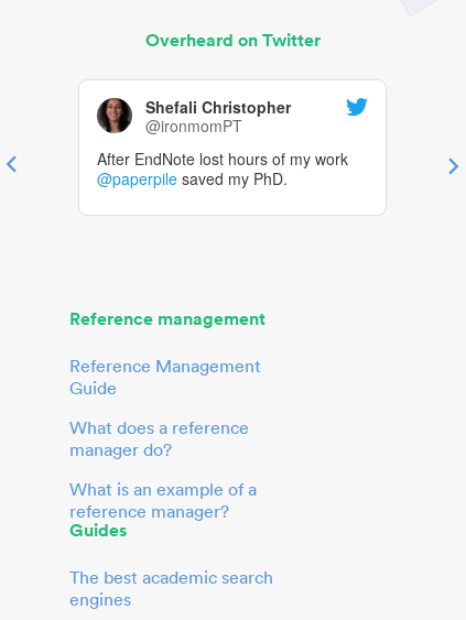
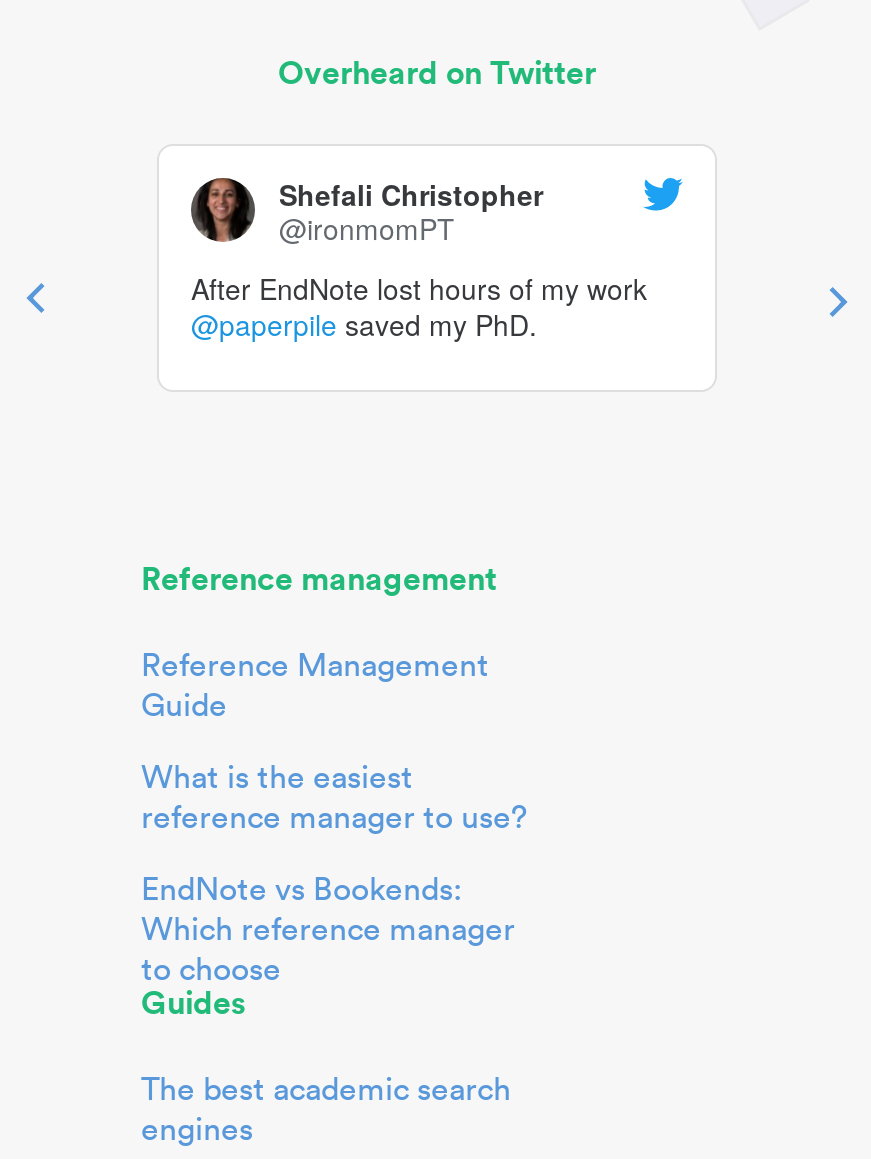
[69,416,249,460] What does a reference | manager do? -> [141,756,527,836] What is the easiest | reference manager to use?
[69,478,257,522] What is an example of a | reference manager? -> [141,868,515,988] EndNote vs Bookends: | Which reference manager | to choose

